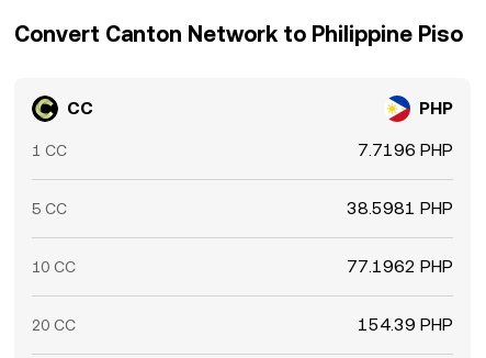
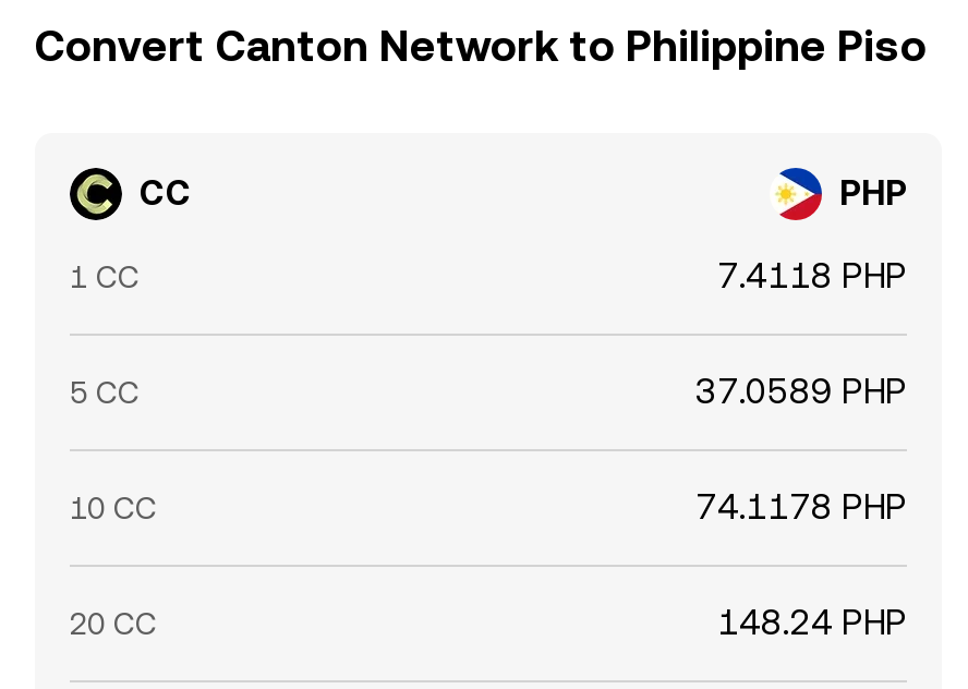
[358,139,453,160] 7.7196 PHP -> [717,255,907,297] 7.4118 PHP
[347,198,453,219] 38.5981 PHP -> [695,371,907,412] 37.0589 PHP
[347,256,453,277] 77.1962 PHP -> [695,486,907,528] 74.1178 PHP
[358,314,453,335] 154.39 PHP -> [717,602,907,643] 148.24 PHP

